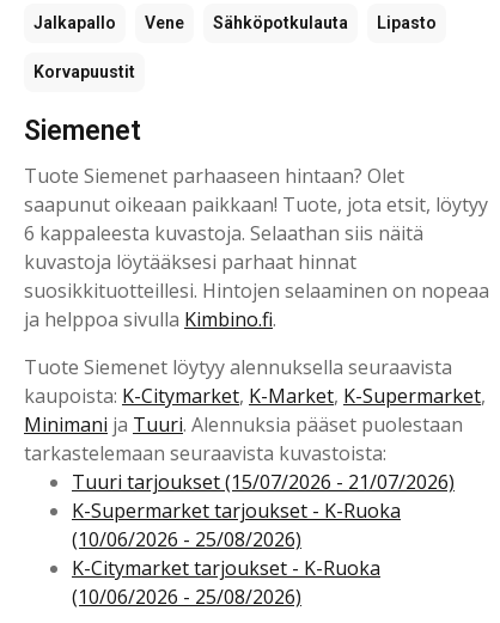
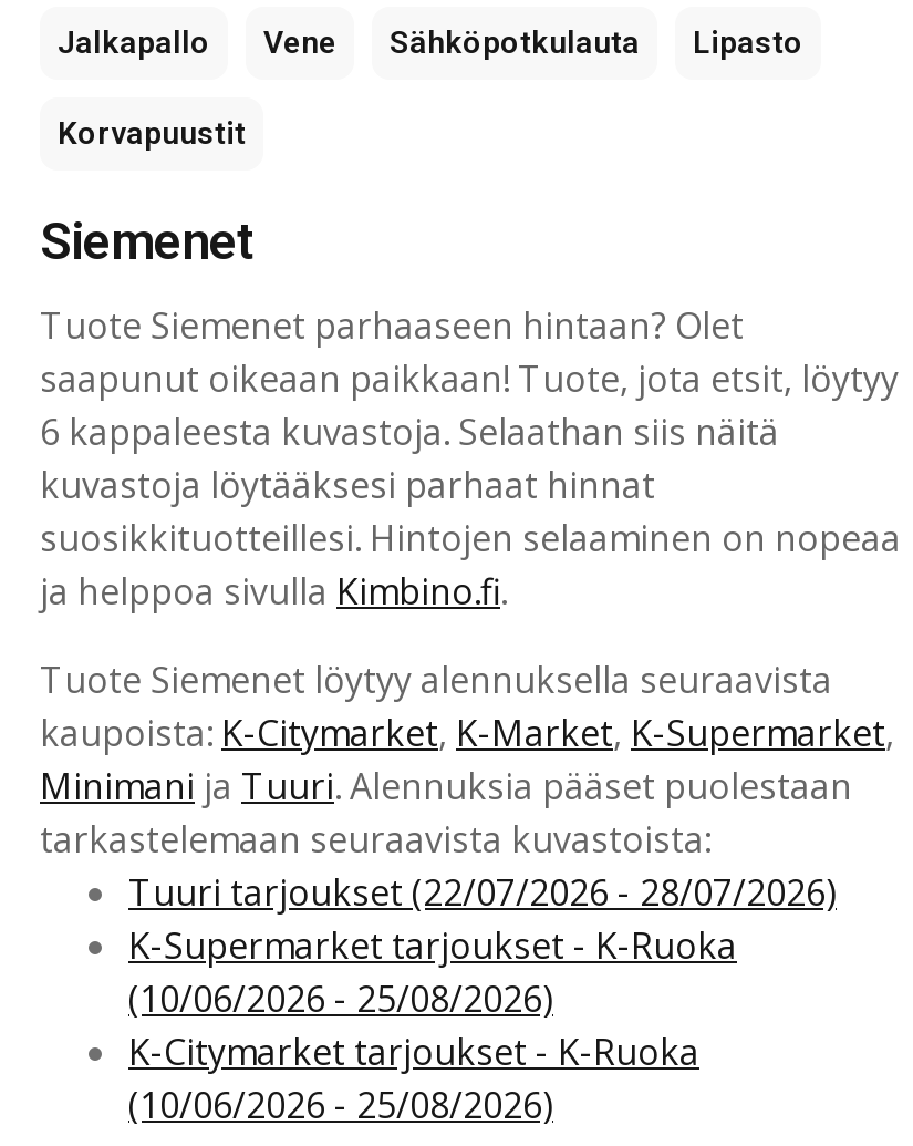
[72,469,455,496] Tuuri tarjoukset (15/07/2026 - 21/07/2026) -> [128,868,837,917] Tuuri tarjoukset (22/07/2026 - 28/07/2026)

